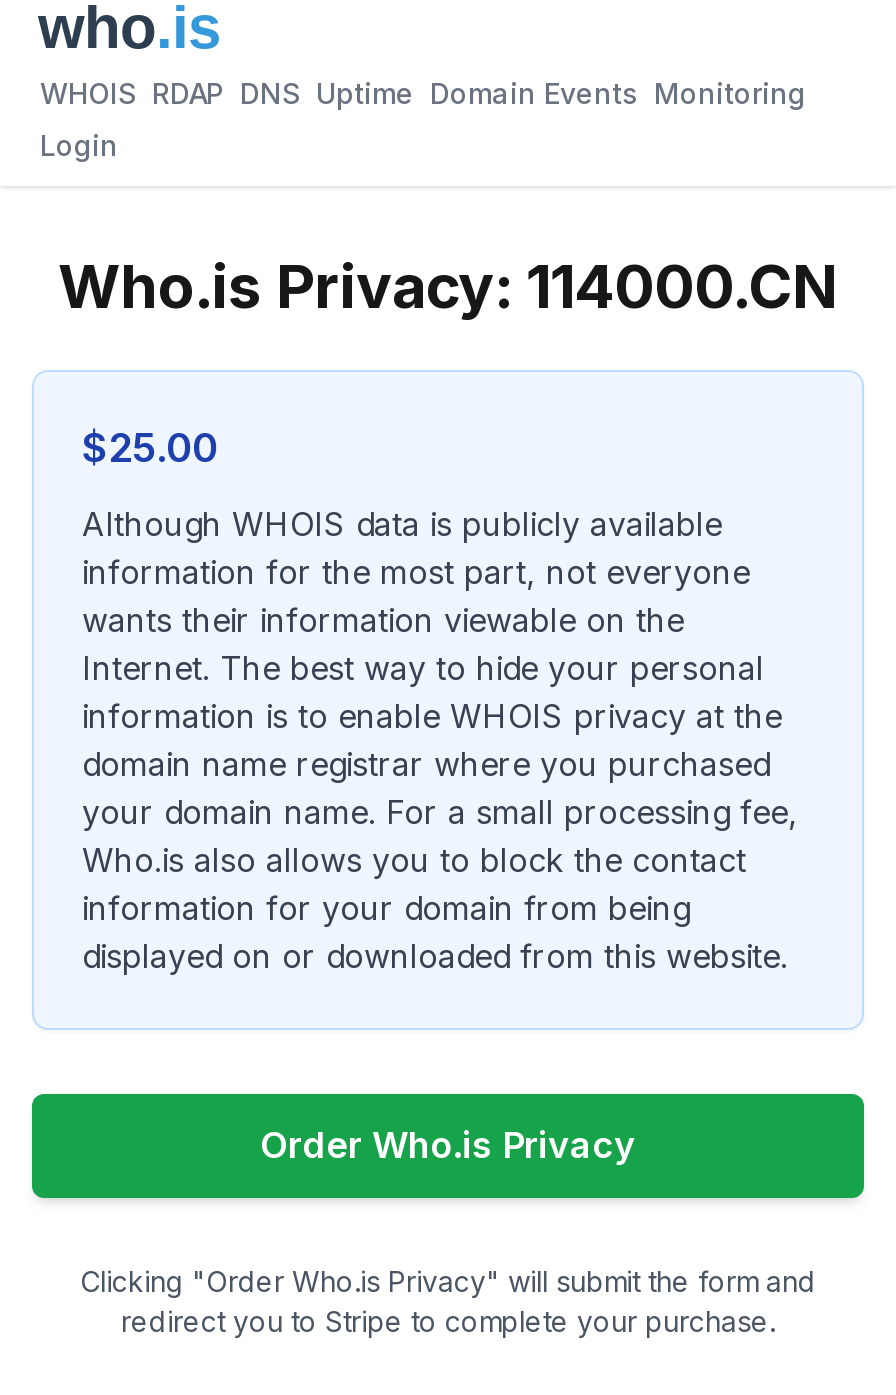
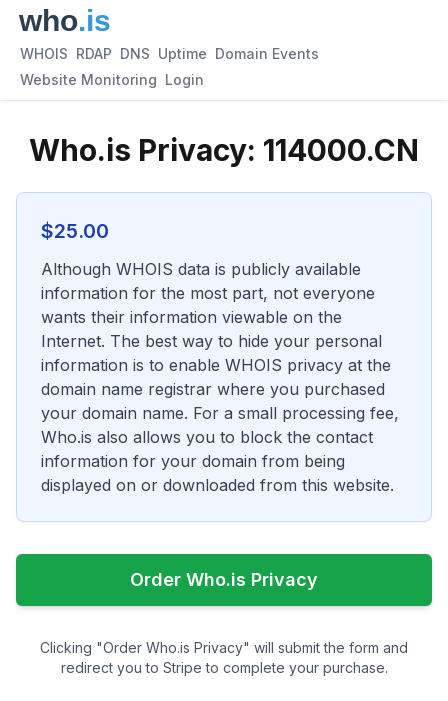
[40,76,806,110] WHOIS RDAP DNS Uptime Domain Events Monitoring -> [20,45,319,62] WHOIS RDAP DNS Uptime Domain Events
[40,128,118,162] Login -> [20,71,204,88] Website Monitoring Login

